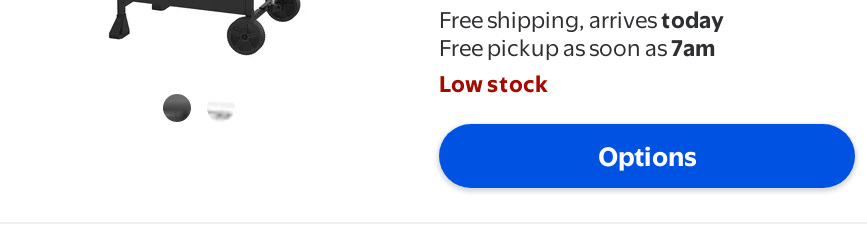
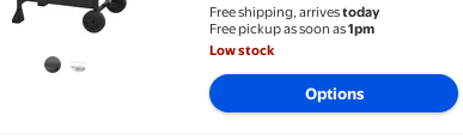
[439,34,715,62] Free pickup as soon as 7am -> [209,20,374,37] Free pickup as soon as 1pm

